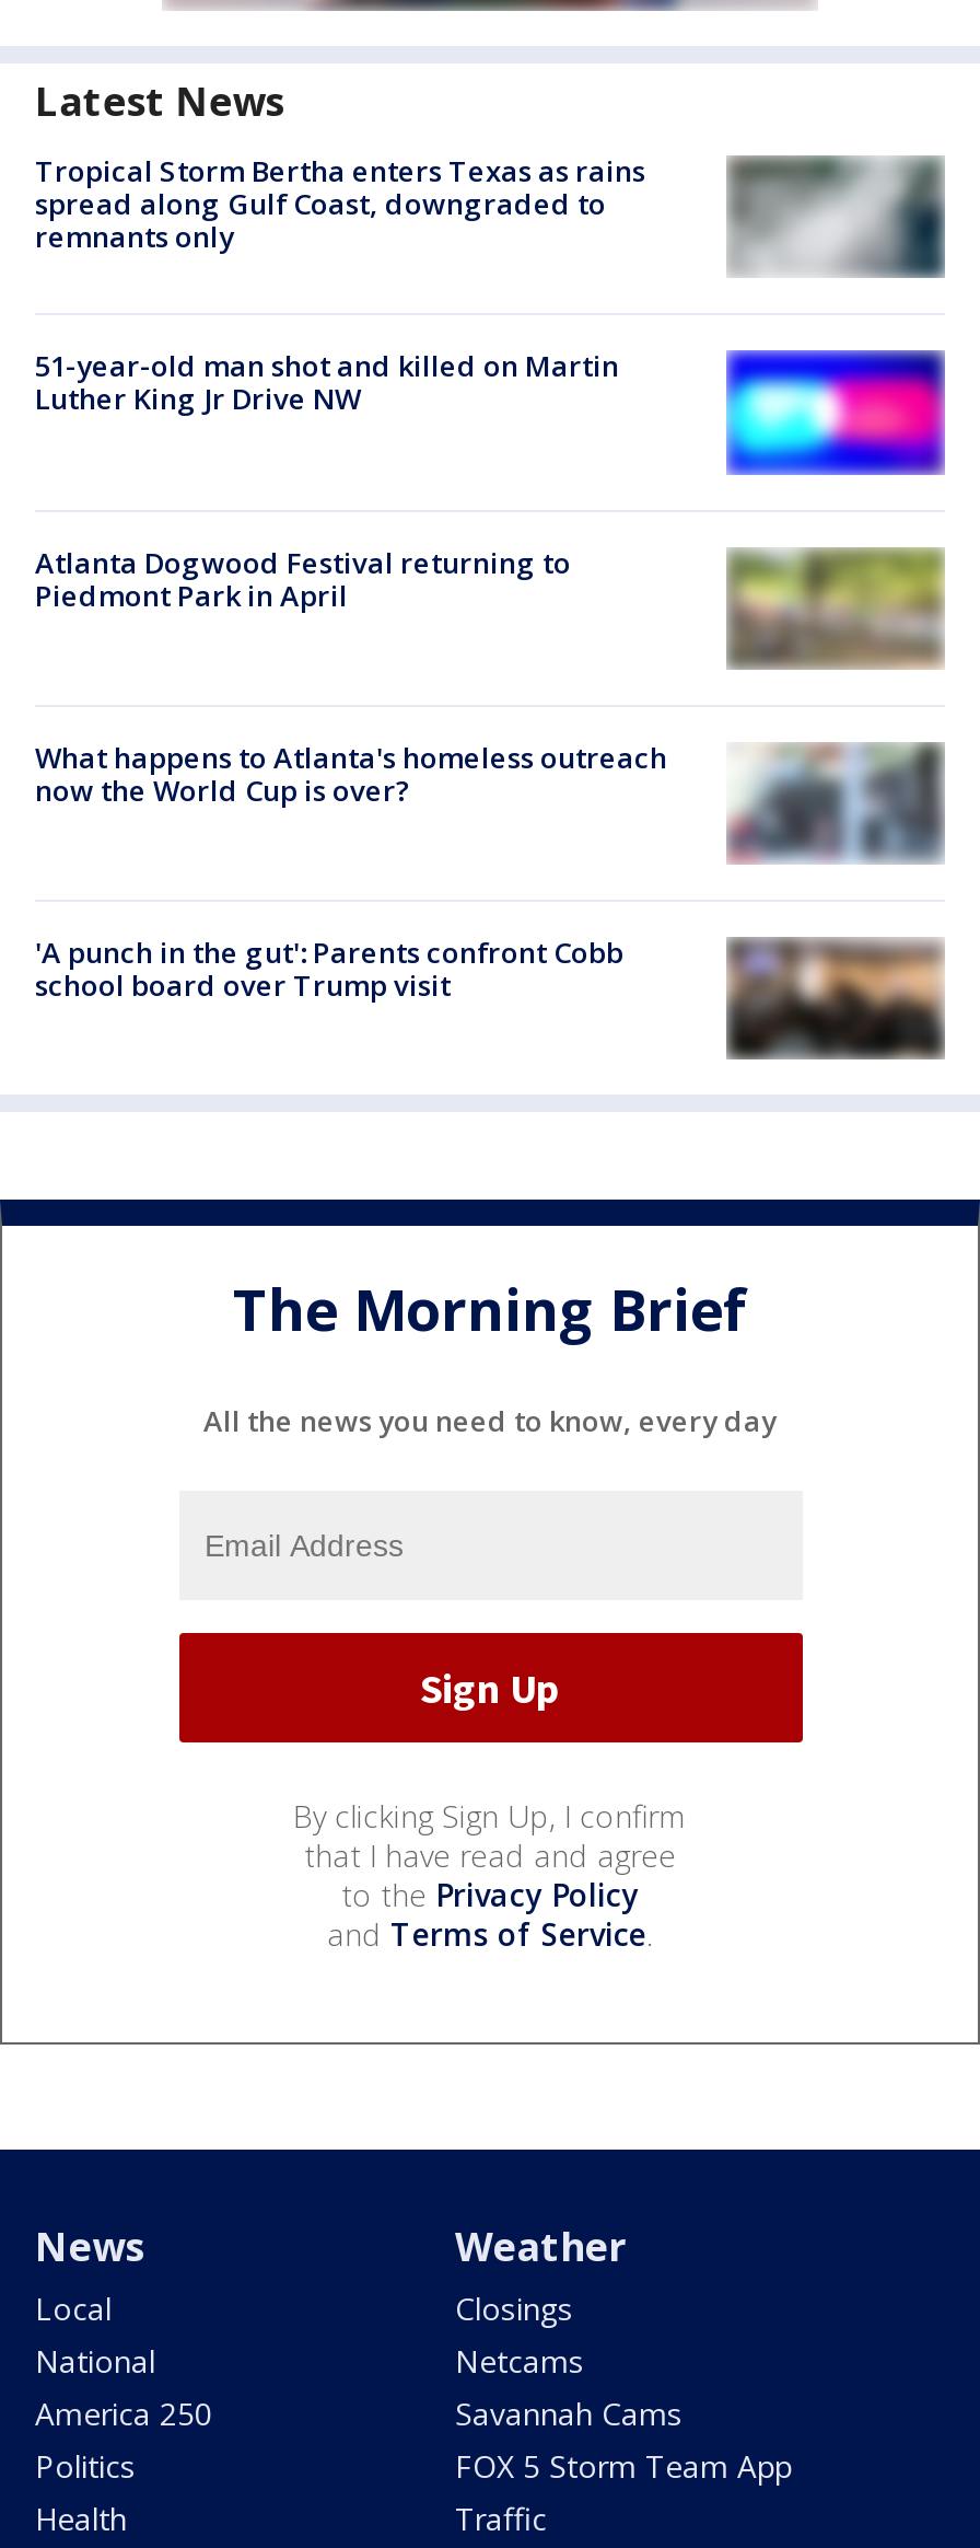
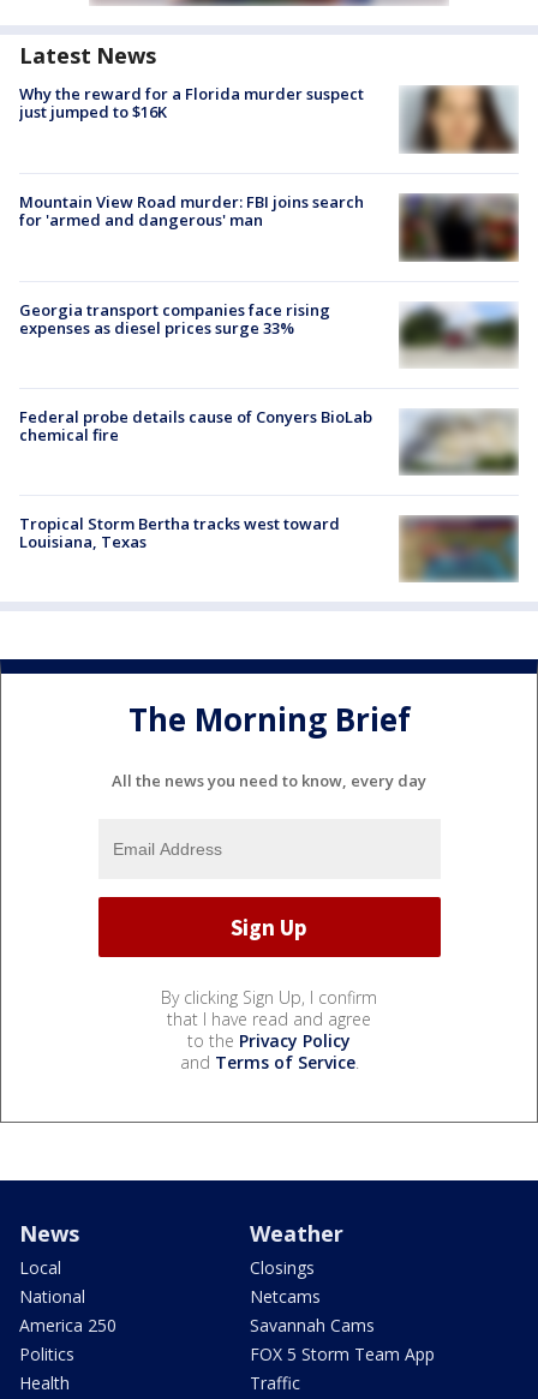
[35,151,945,278] [image] | Tropical Storm Bertha enters Texas as rains | spread along Gulf Coast, downgraded to | remnants only -> [19,83,518,154] [image] | Why the reward for a Florida murder suspect | just jumped to $16K
[35,346,619,419] 51-year-old man shot and killed on Martin | Luther King Jr Drive NW -> [19,192,364,231] Mountain View Road murder: FBI joins search | for 'armed and dangerous' man
[724,350,947,477] [image] -> [397,193,520,263] [image]
[35,542,571,614] Atlanta Dogwood Festival returning to | Piedmont Park in April -> [19,299,330,338] Georgia transport companies face rising | expenses as diesel prices surge 33%
[726,547,945,668] [image] -> [400,303,519,365] [image]
[35,737,945,865] [image] | What happens to Atlanta's homeless outreach | now the World Cup is over? -> [19,406,518,474] [image] | Federal probe details cause of Conyers BioLab | chemical fire
[35,933,623,1005] 'A punch in the gut': Parents confront Cobb | school board over Trump visit -> [19,513,340,553] Tropical Storm Bertha tracks west toward | Louisiana, Texas
[726,943,945,1059] [image] -> [400,516,519,582] [image]

